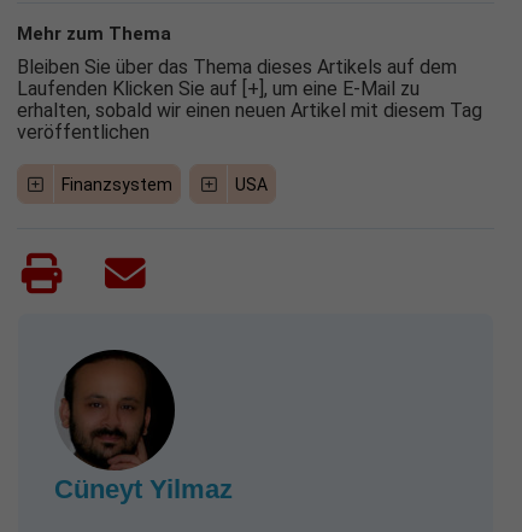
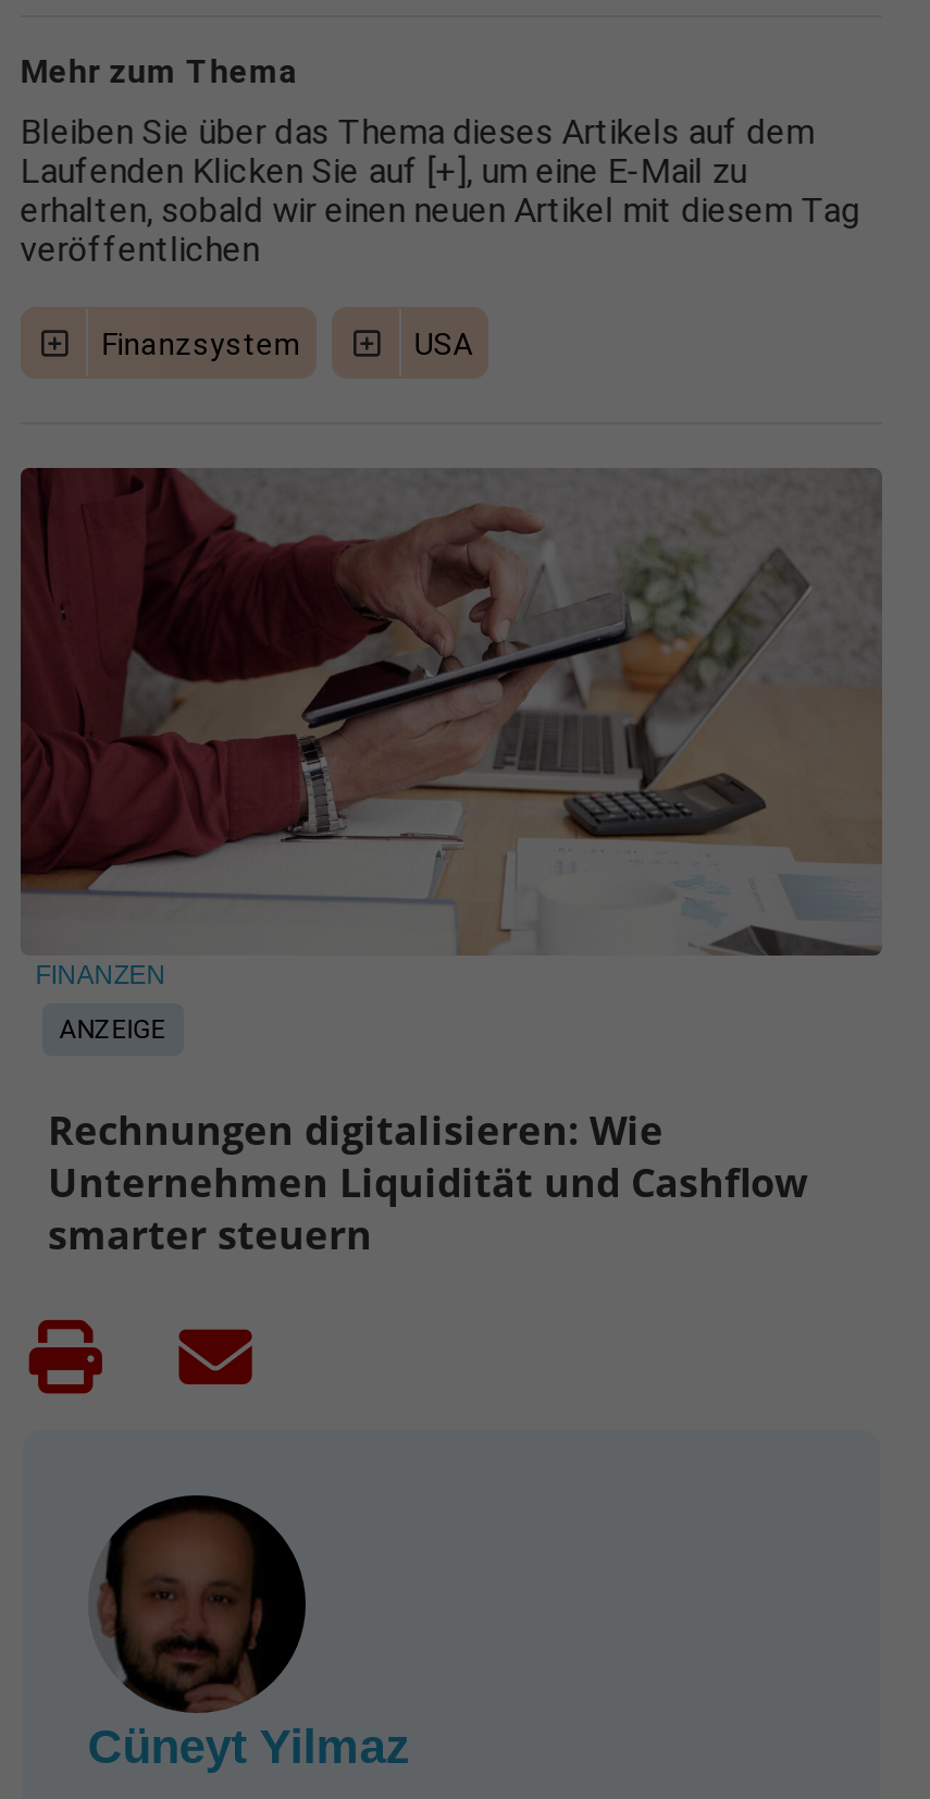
none -> [18,466,882,1260] [image] | FINANZEN | Rechnungen digitalisieren: Wie | Unternehmen Liquidität und Cashflow | smarter steuern
none -> [59,1015,166,1045] ANZEIGE

